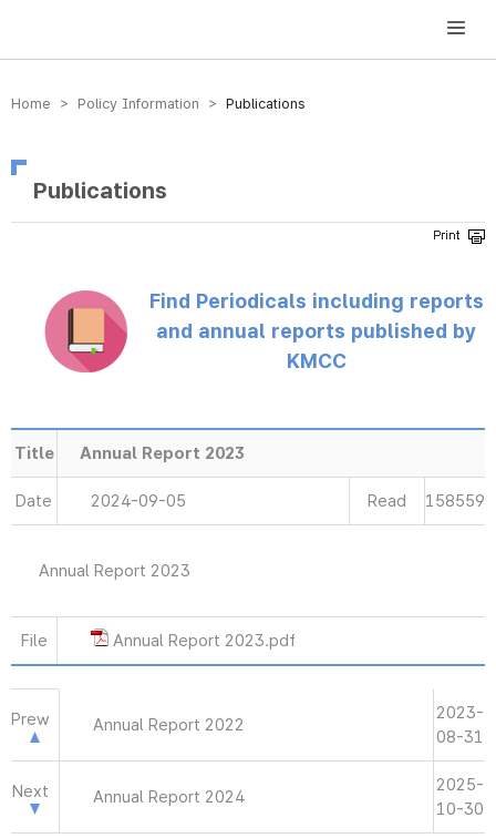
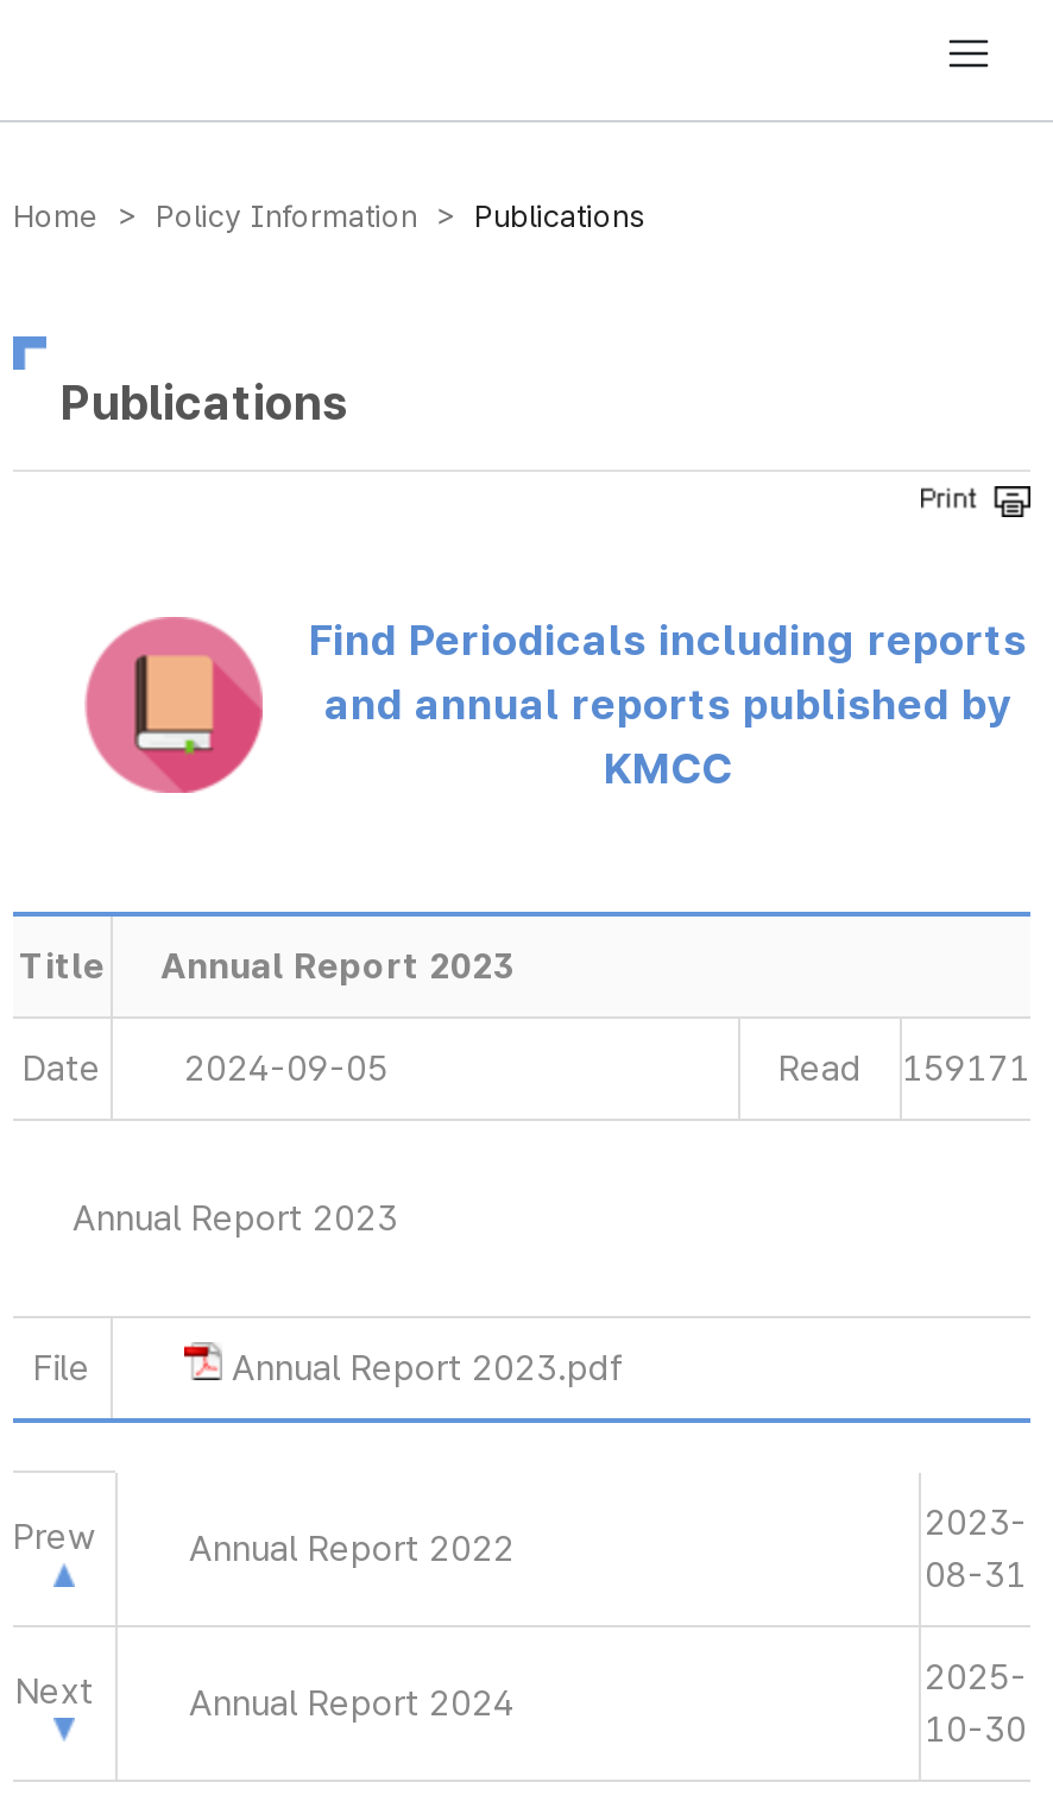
[368,491,485,511] Read 158559 -> [778,1047,1030,1090] Read 159171

